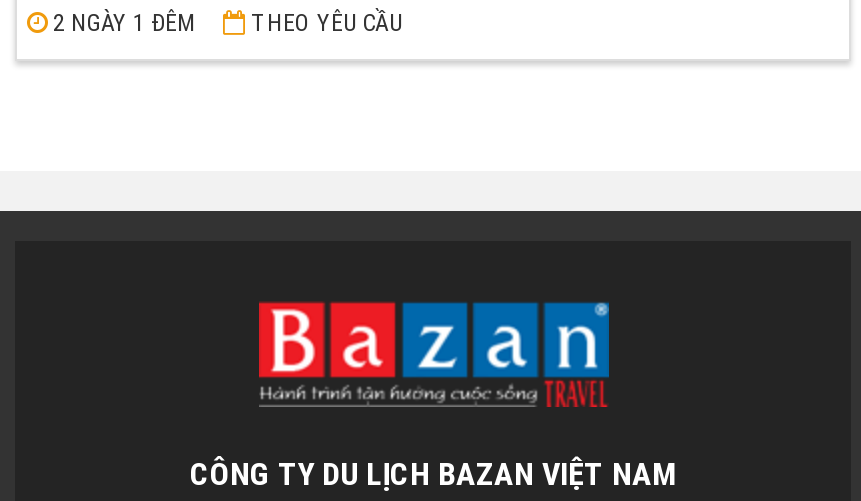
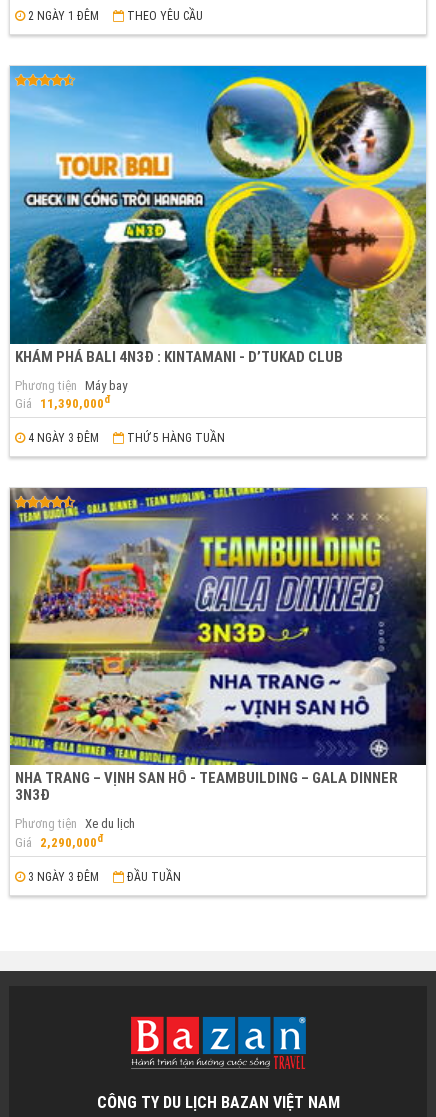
none -> [9,65,427,445] [image] | KHÁM PHÁ BALI 4N3Đ : KINTAMANI - D’TUKAD CLUB | Phương tiện Máy bay | Giá 11,390,000đ | 4 NGÀY 3 ĐÊM | THỨ 5 HÀNG TUẦN
none -> [9,487,427,883] [image] | NHA TRANG – VỊNH SAN HÔ - TEAMBUILDING – GALA DINNER | 3N3Đ | Phương tiện Xe du lịch | Giá 2,290,000đ | 3 NGÀY 3 ĐÊM | ĐẦU TUẦN

